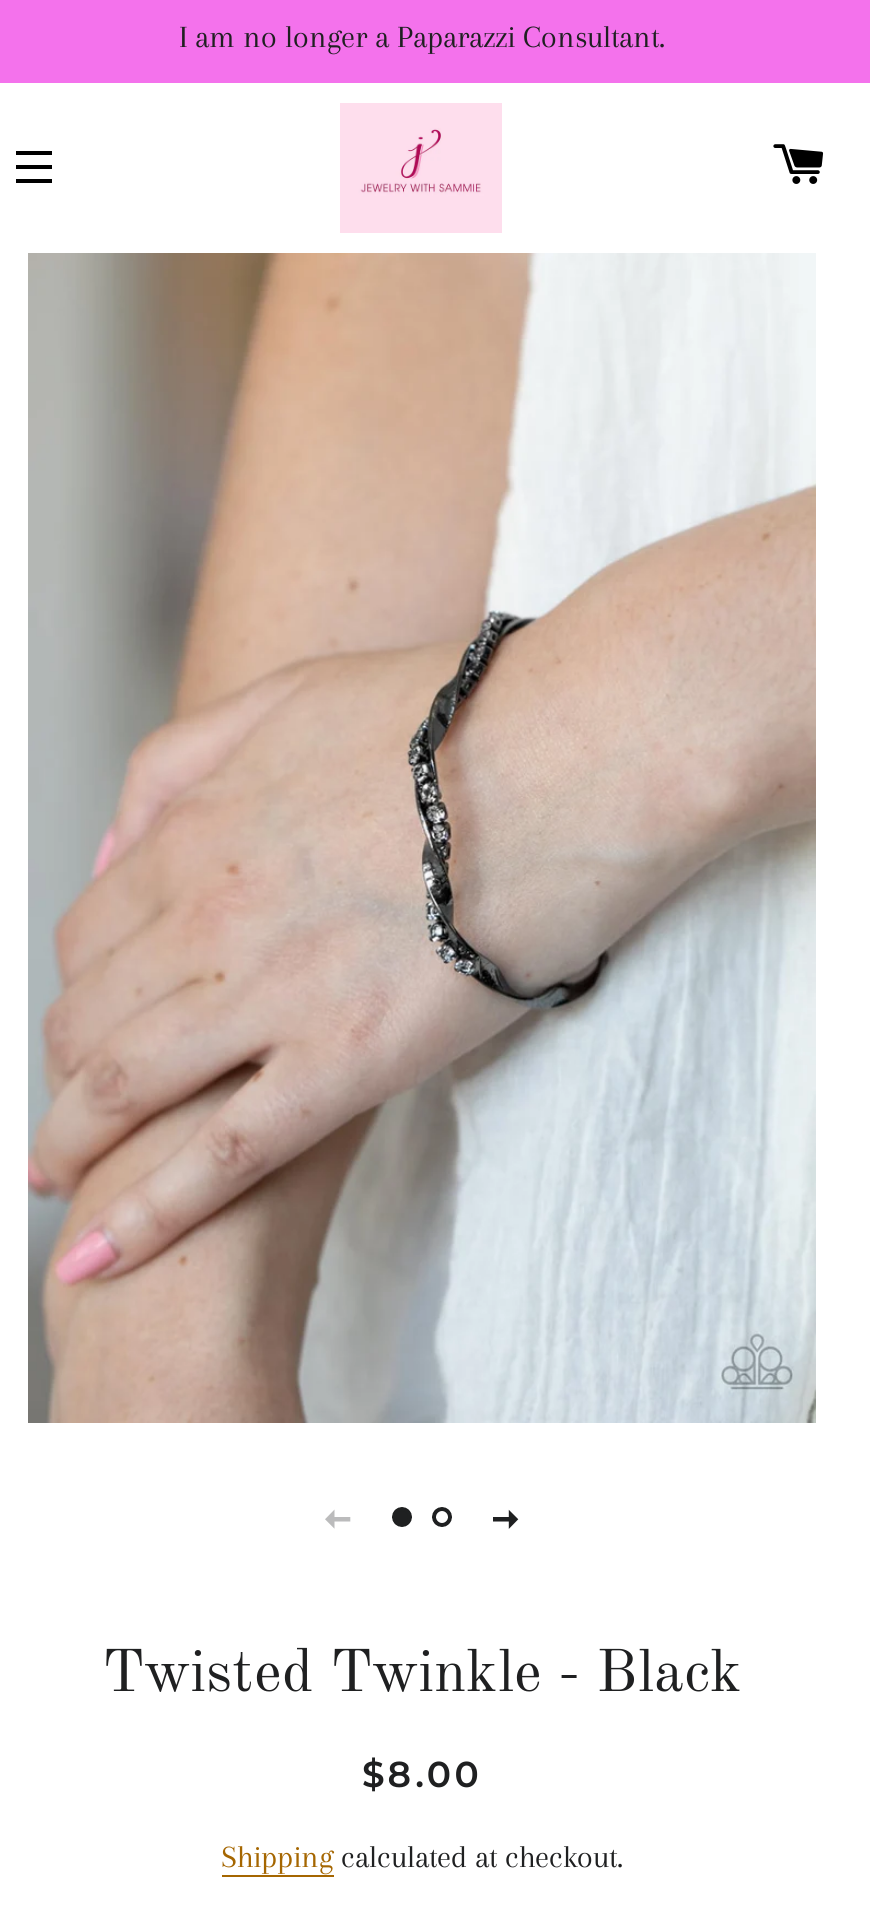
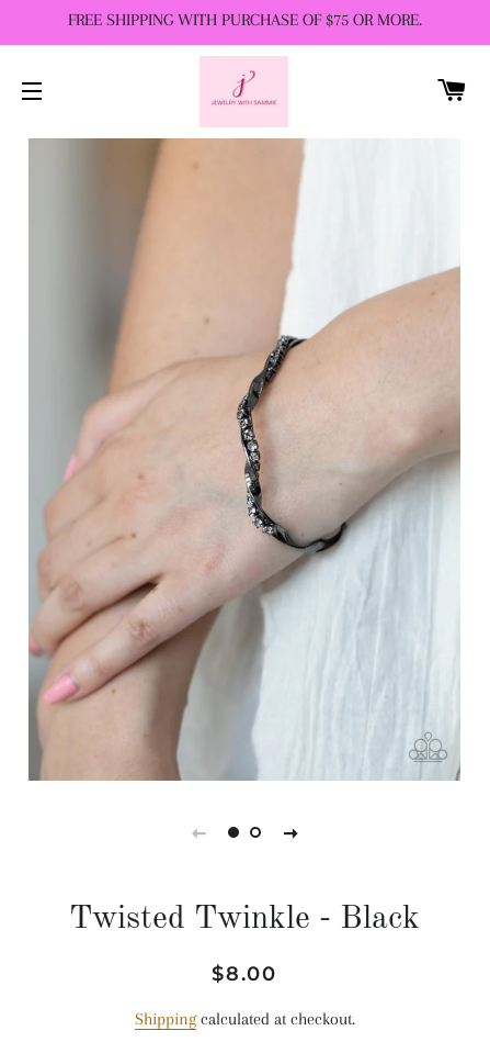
[179,19,665,55] I am no longer a Paparazzi Consultant. -> [67,10,421,30] FREE SHIPPING WITH PURCHASE OF $75 OR MORE.

